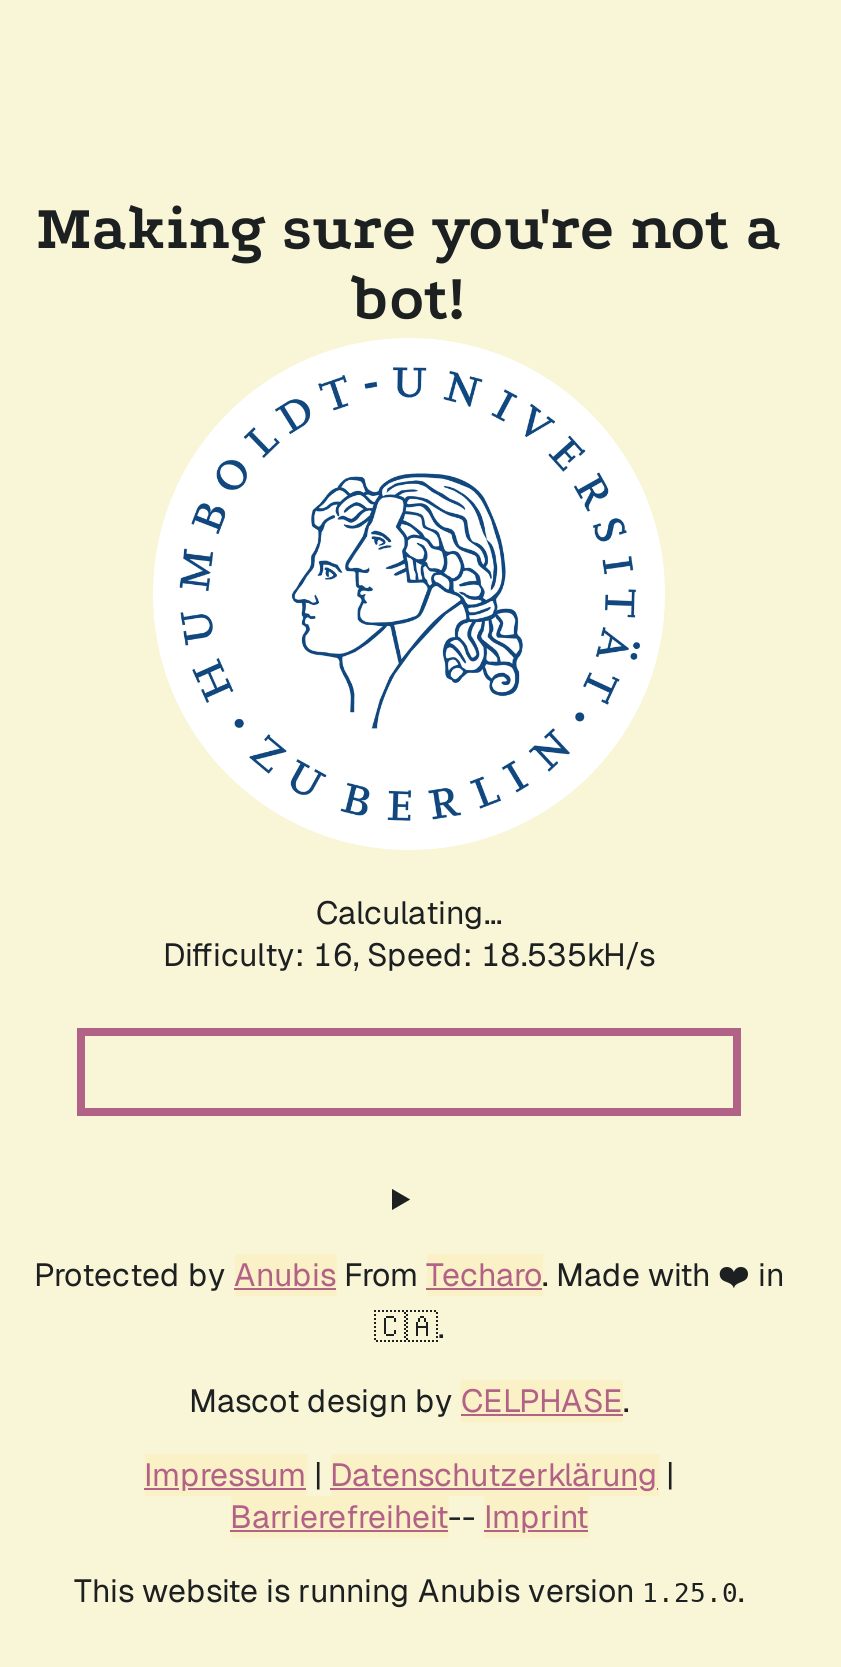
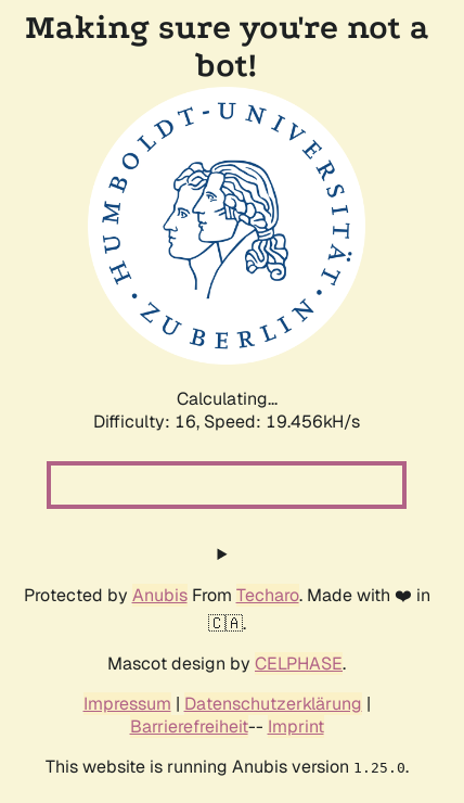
[163,934,655,976] Difficulty: 16, Speed: 18.535kH/s -> [93,410,360,433] Difficulty: 16, Speed: 19.456kH/s

